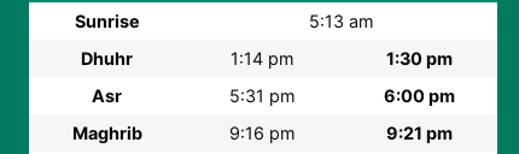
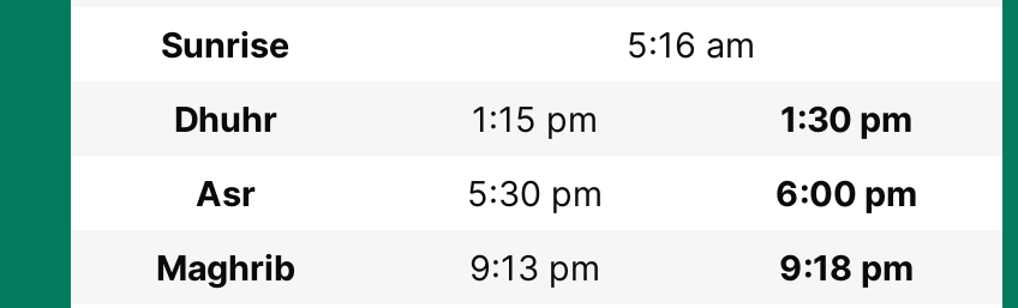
[308,10,374,31] 5:13 am -> [627,23,756,64] 5:16 am
[231,48,295,68] 1:14 pm -> [472,97,599,138] 1:15 pm
[229,85,296,105] 5:31 pm -> [467,172,604,212] 5:30 pm
[229,122,296,143] 9:16 pm -> [469,246,601,287] 9:13 pm
[386,122,452,143] 9:21 pm -> [779,246,914,287] 9:18 pm

